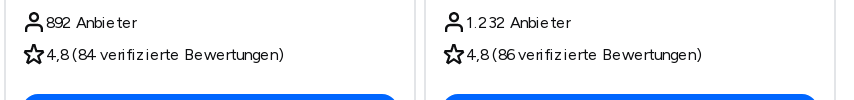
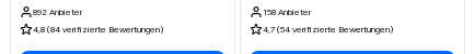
[466,12,570,32] 1.232 Anbieter -> [263,6,311,17] 158 Anbieter
[466,44,702,64] 4,8 (86 verifizierte Bewertungen) -> [263,24,393,35] 4,7 (54 verifizierte Bewertungen)

